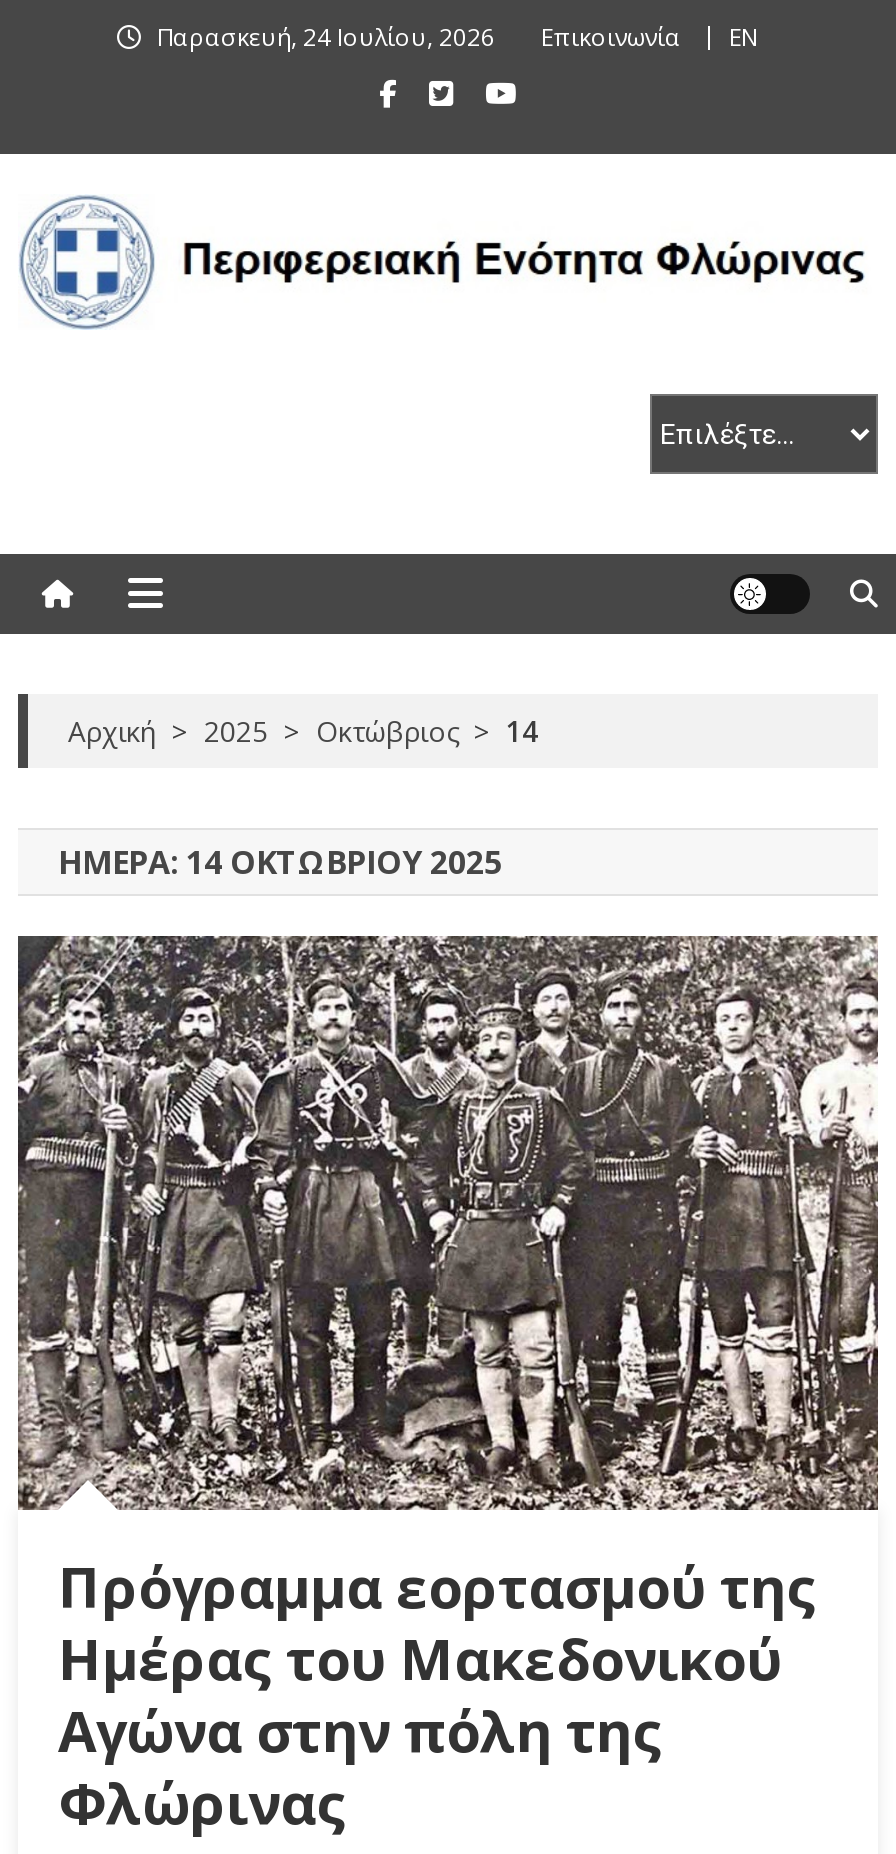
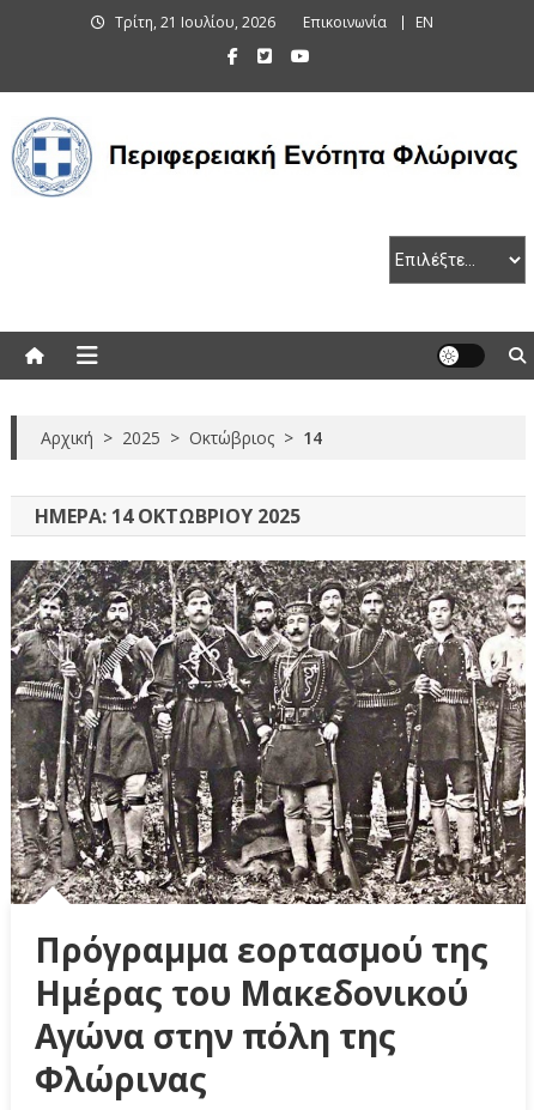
[157,20,495,54] Παρασκευή, 24 Ιουλίου, 2026 -> [115,12,275,32] Τρίτη, 21 Ιουλίου, 2026

